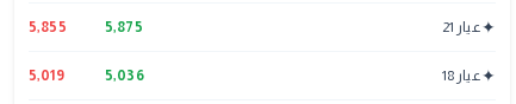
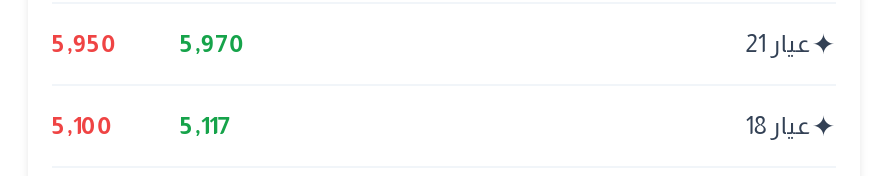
[29,19,66,35] 5,855 -> [52,30,118,58] 5,950
[105,19,143,35] 5,875 -> [180,30,246,58] 5,970
[29,67,64,84] 5,019 -> [52,112,114,140] 5,100
[105,67,144,84] 5,036 -> [180,112,232,140] 5,117

